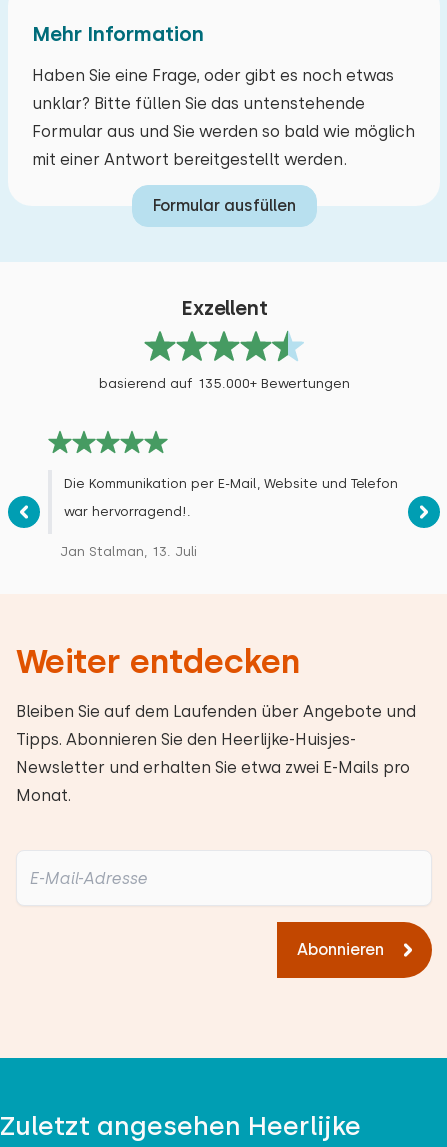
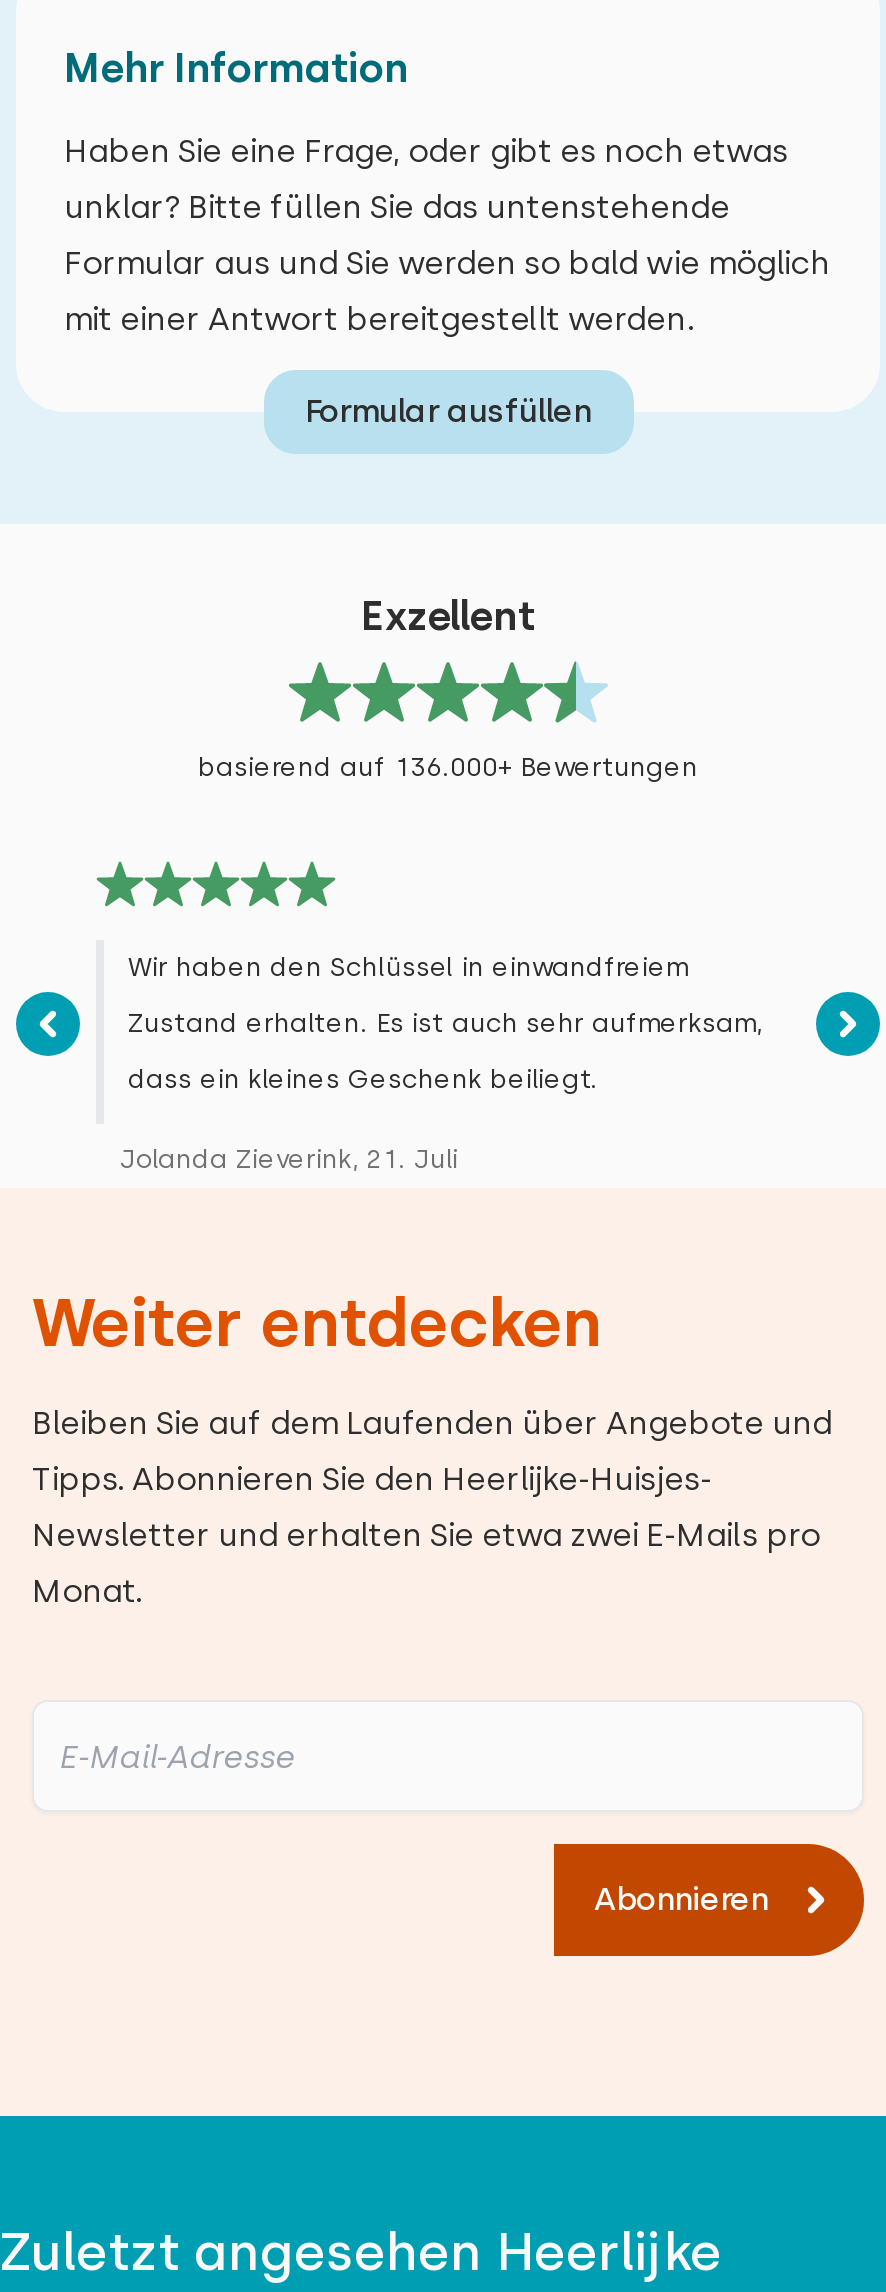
[98,376,349,391] basierend auf 135.000+ Bewertungen -> [198,752,698,782] basierend auf 136.000+ Bewertungen
[60,476,398,559] Die Kommunikation per E-Mail, Website und Telefon | war hervorragend!. | Jan Stalman, 13. Juli -> [120,952,762,1174] Wir haben den Schlüssel in einwandfreiem | Zustand erhalten. Es ist auch sehr aufmerksam, | dass ein kleines Geschenk beiliegt. | Jolanda Zieverink, 21. Juli

